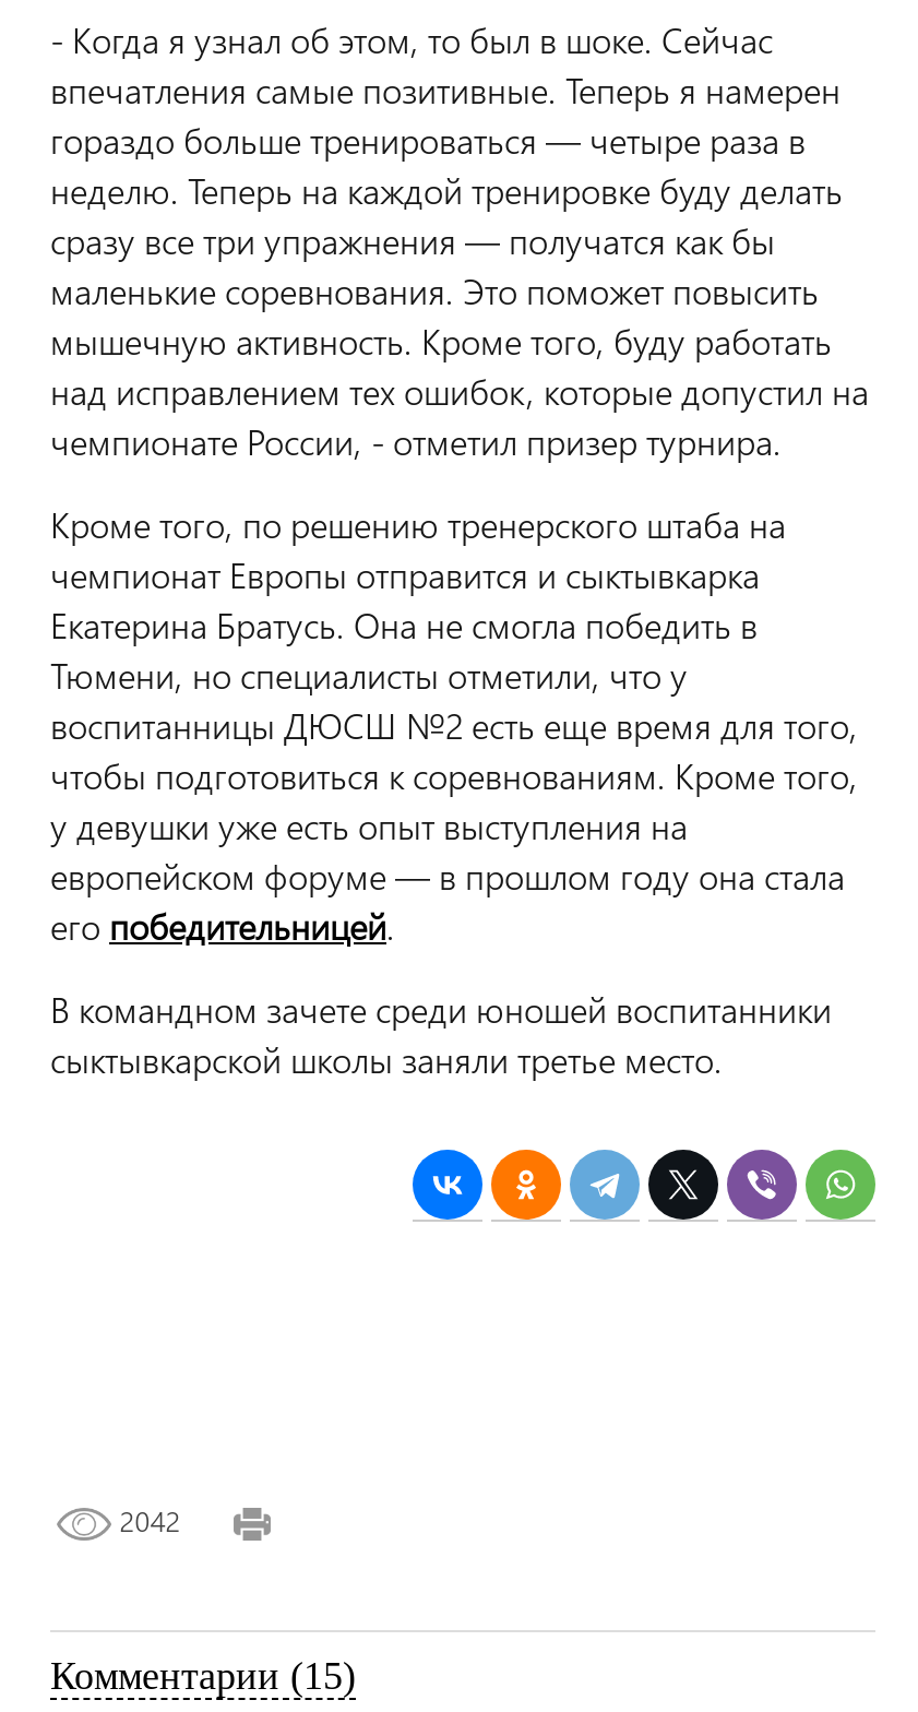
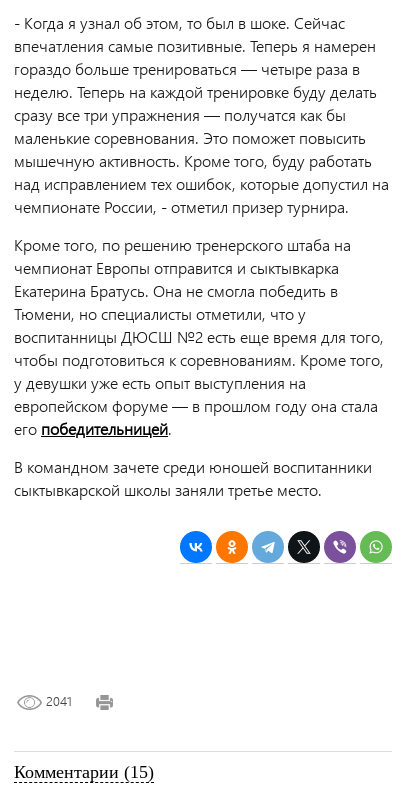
[111,1501,189,1538] 2042 -> [42,692,76,709] 2041

